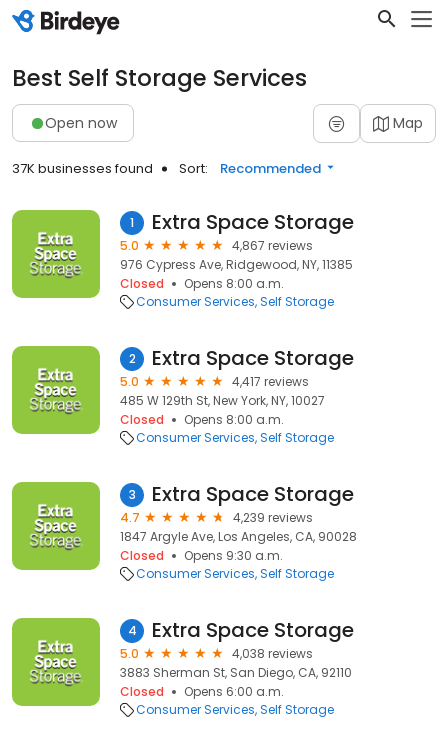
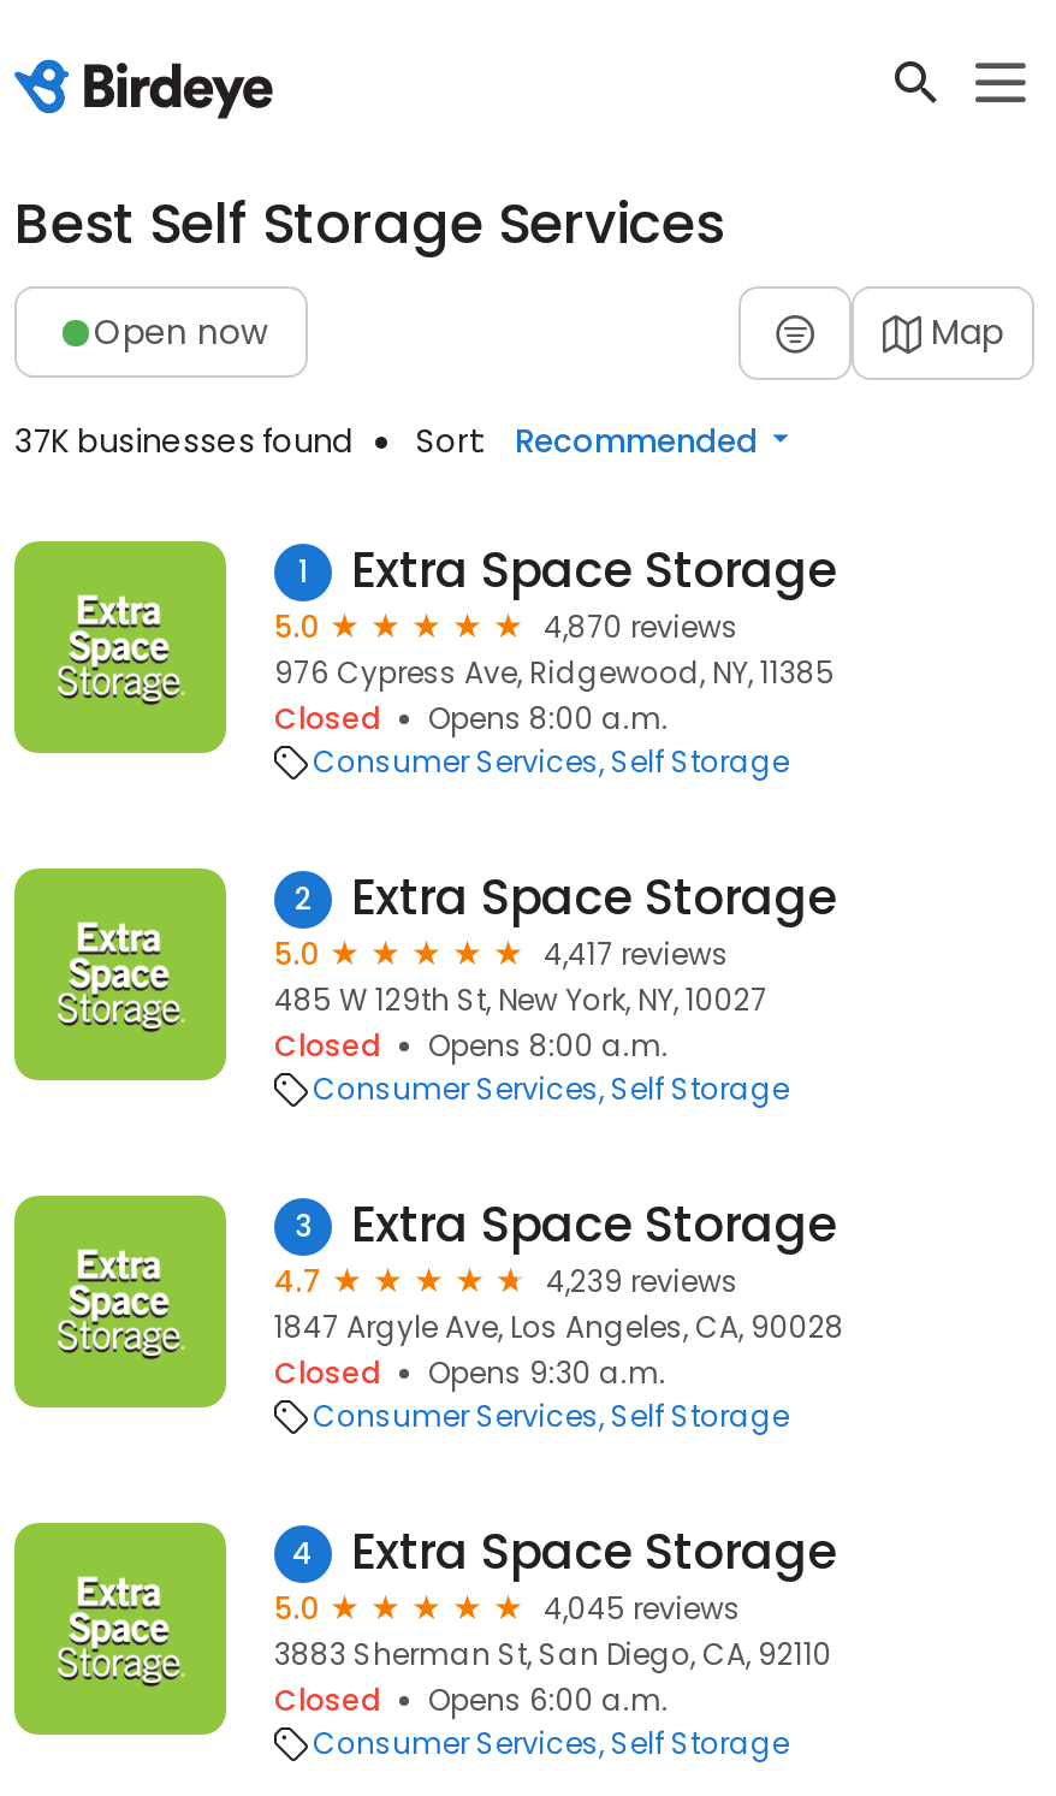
[232,237,313,254] 4,867 reviews -> [544,606,738,647] 4,870 reviews
[232,645,313,662] 4,038 reviews -> [544,1588,741,1629] 4,045 reviews

